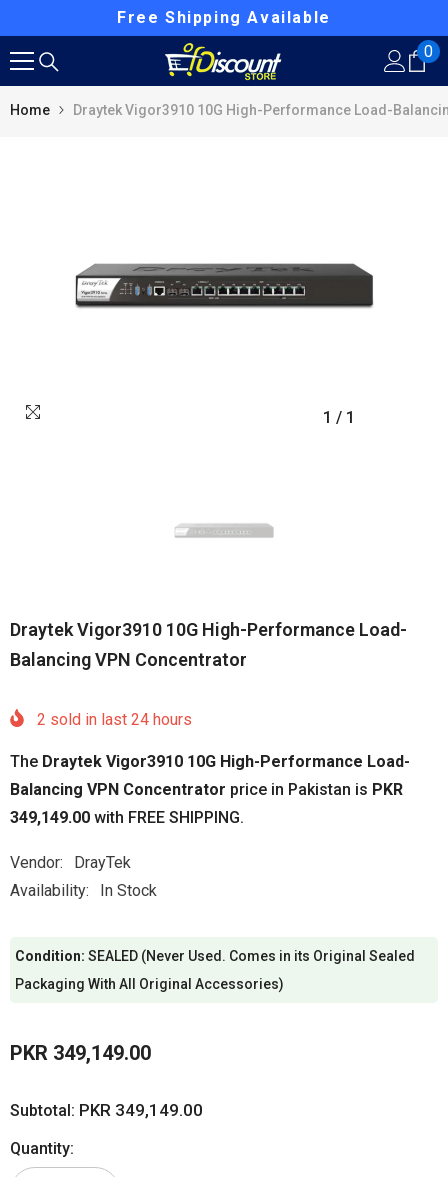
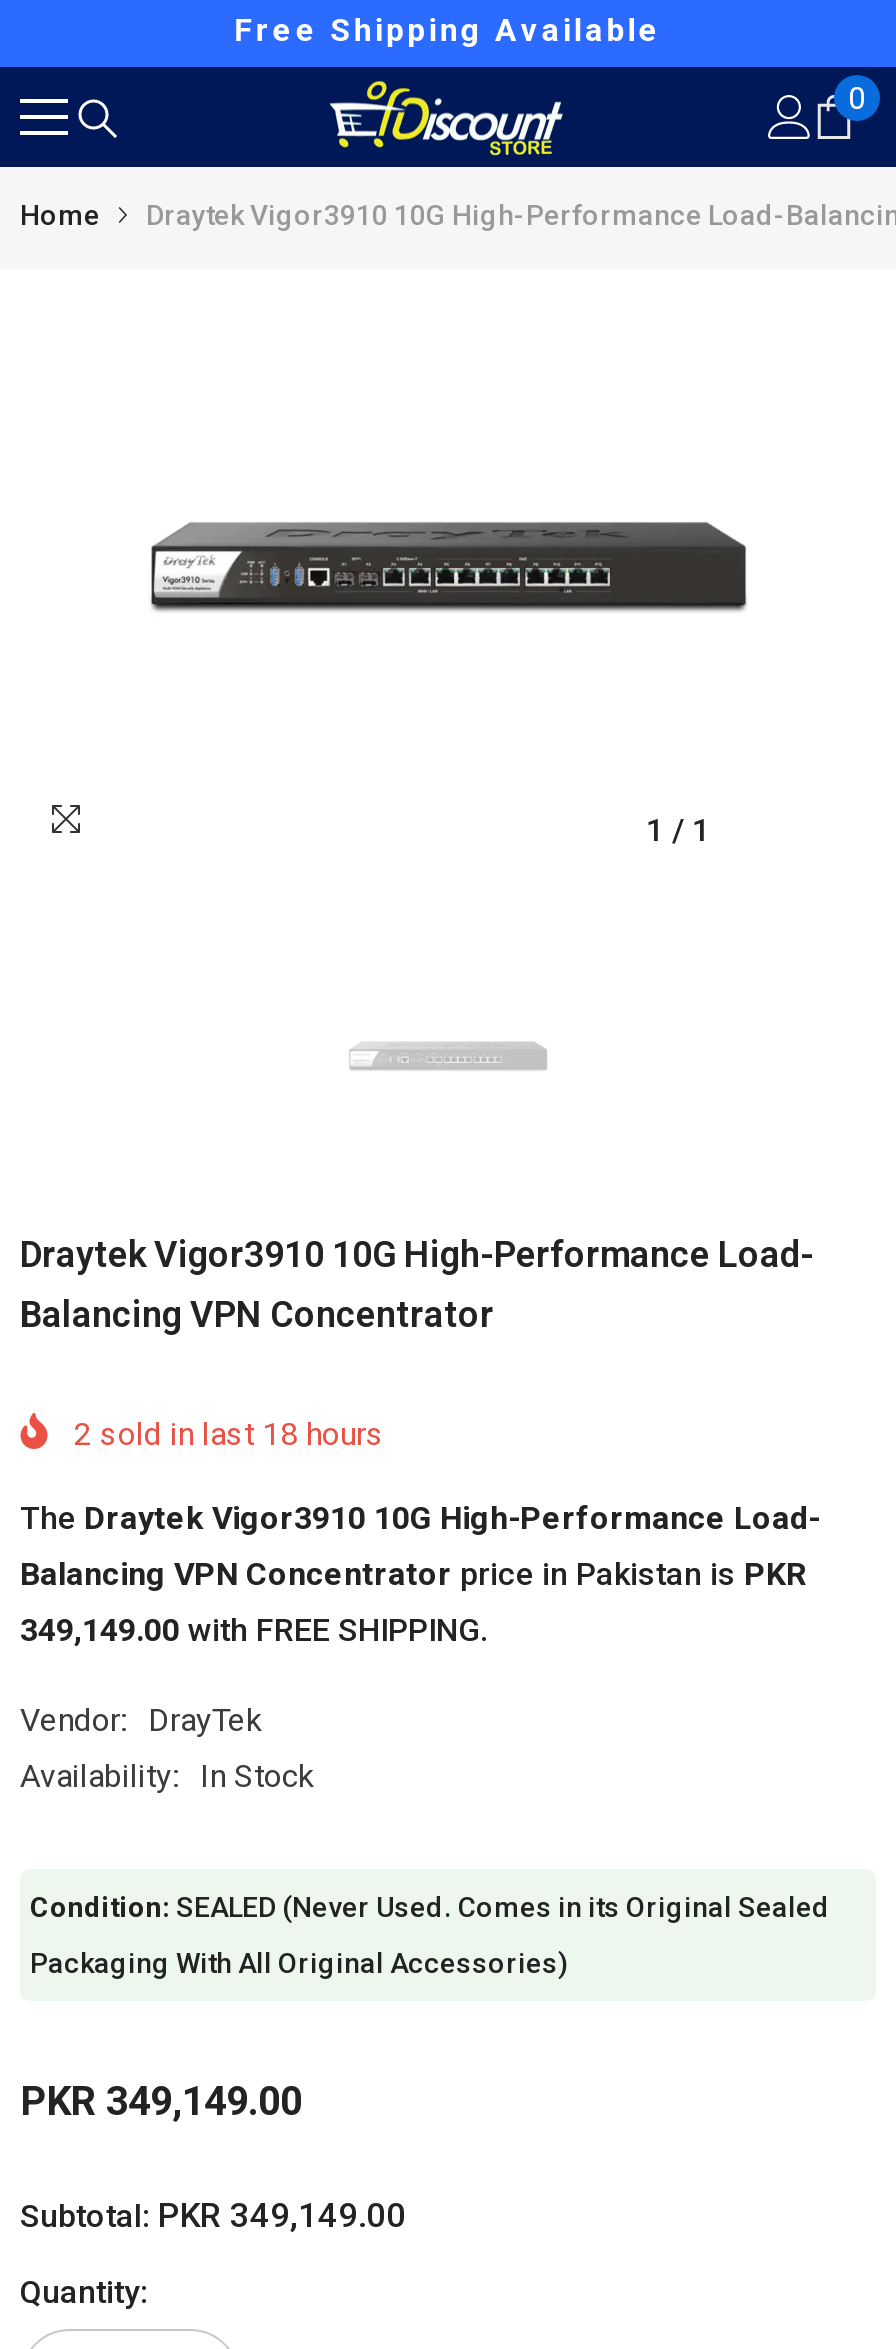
[37,710,192,729] 2 sold in last 24 hours -> [74,1415,384,1453] 2 sold in last 18 hours

